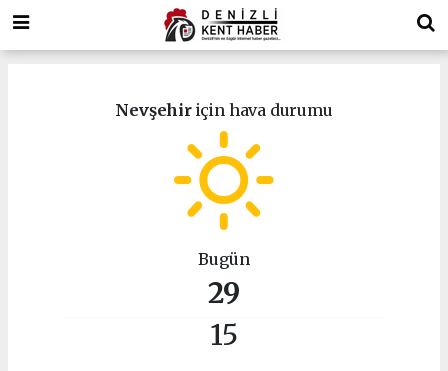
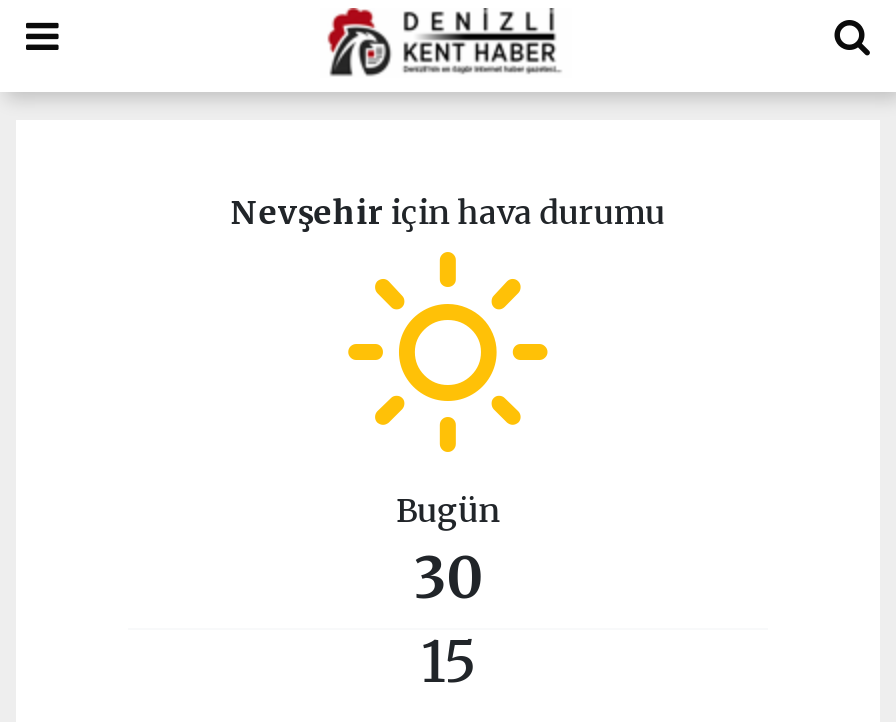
[208,275,240,311] 29 -> [414,542,482,614] 30

